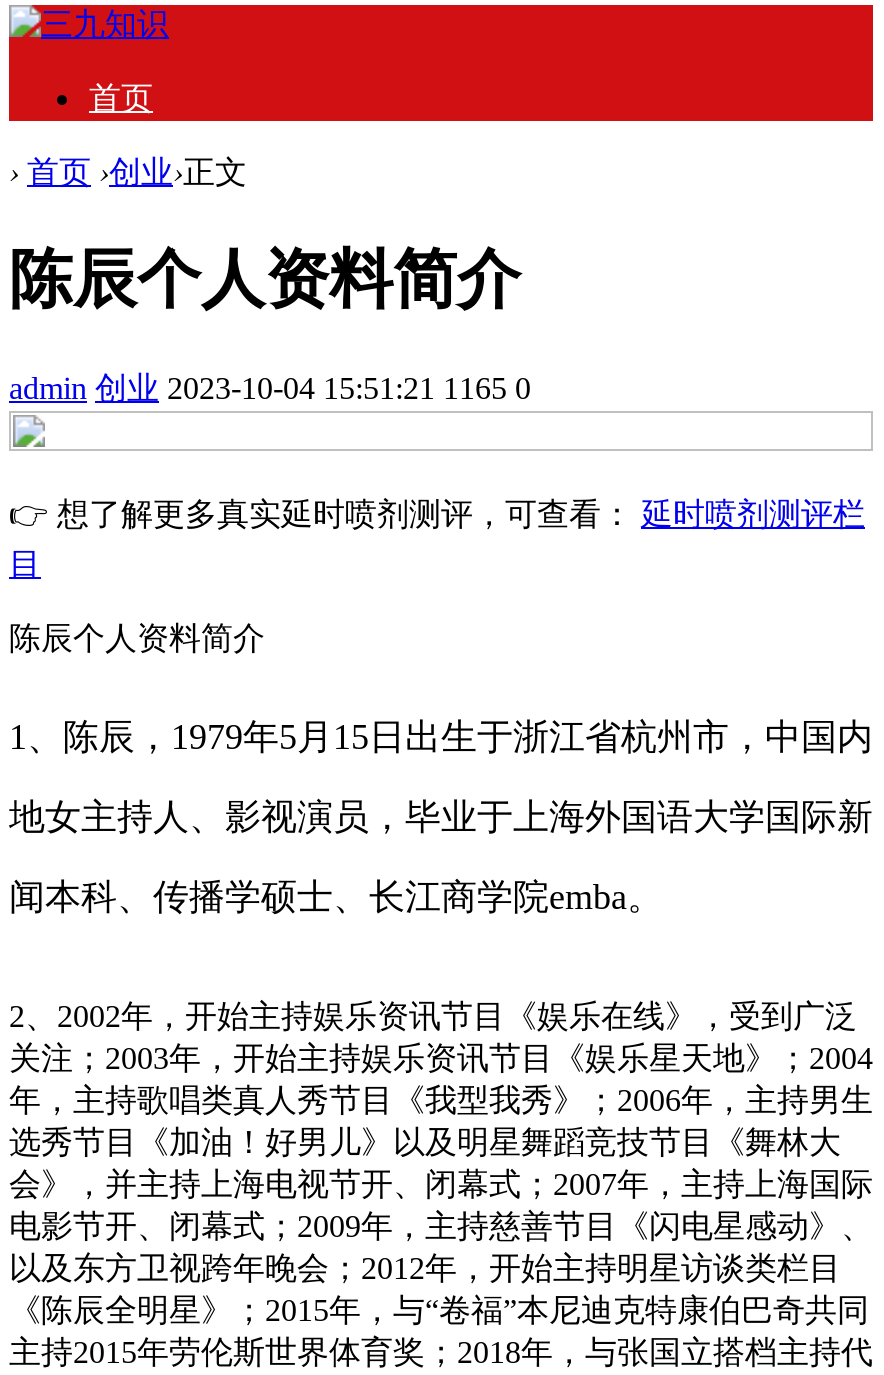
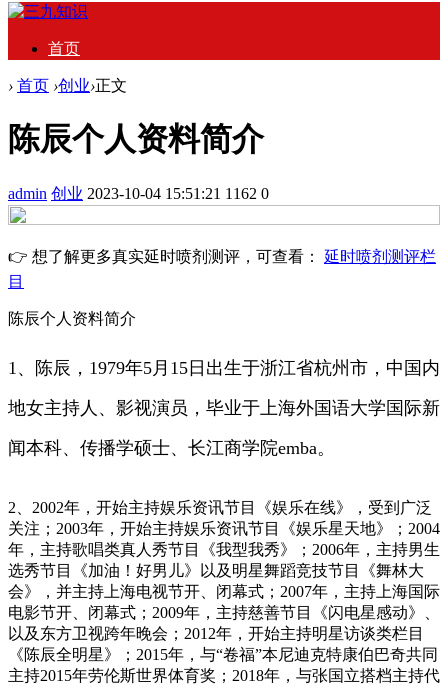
[9,371,531,405] admin 创业 2023-10-04 15:51:21 1165 0 -> [8,185,269,202] admin 创业 2023-10-04 15:51:21 1162 0

